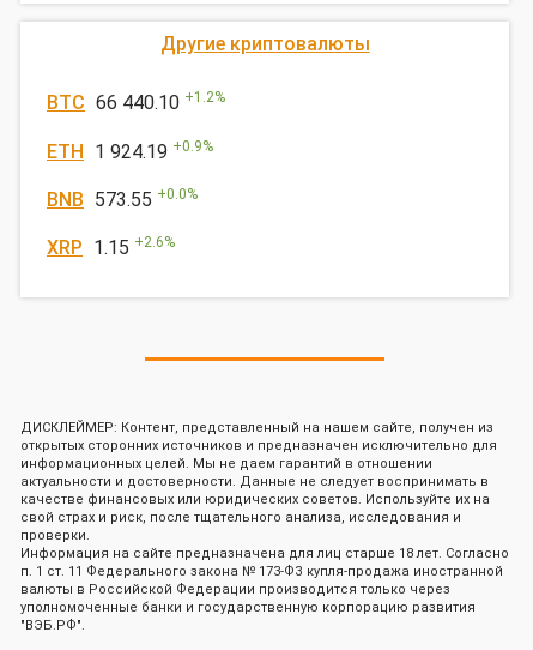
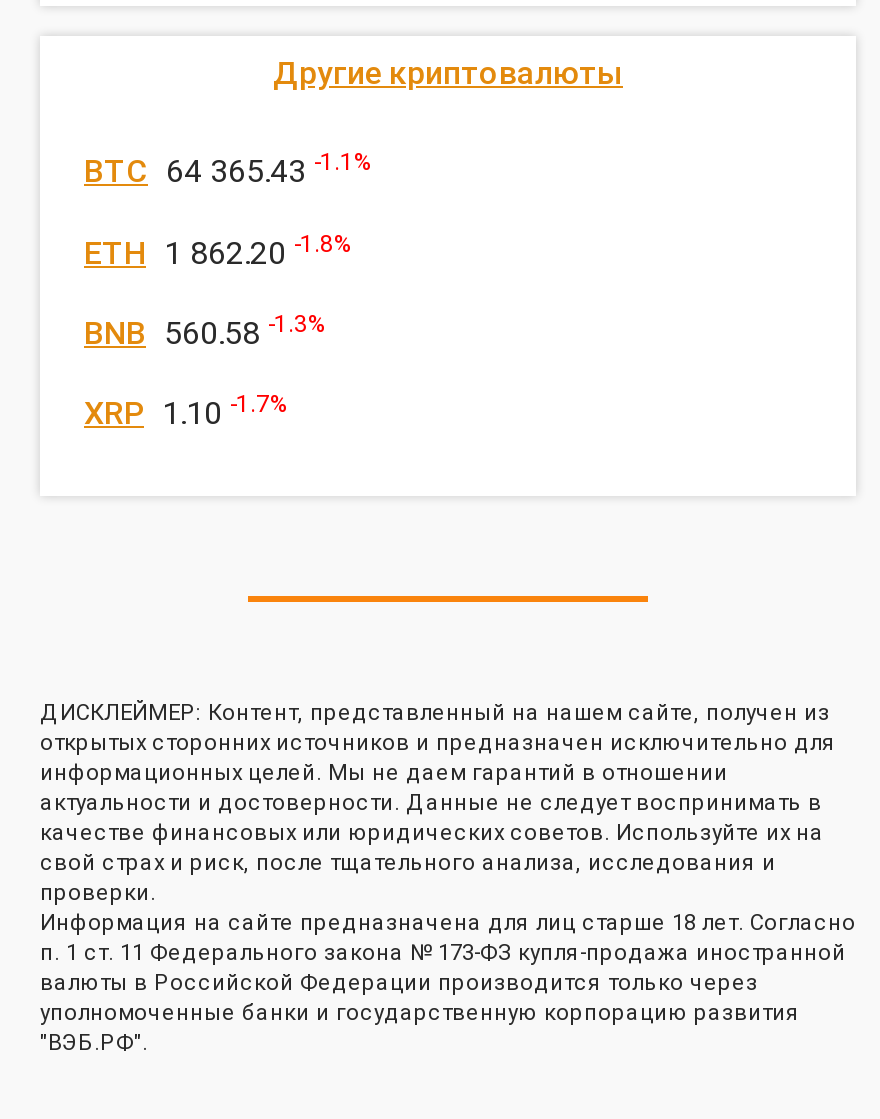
[47,89,225,114] BTC 66 440.10 + 1.2% -> [84,148,372,190] BTC 64 365.43 -1.1%
[47,137,213,163] ETH 1 924.19 +0.9% -> [84,229,352,271] ETH 1 862.20 -1.8%
[47,186,198,211] BNB 573.55 +0.0% -> [84,310,326,352] BNB 560.58 -1.3%
[47,234,175,259] XRP 1.15 +2.6% -> [84,391,288,433] XRP 1.10 -1.7%

